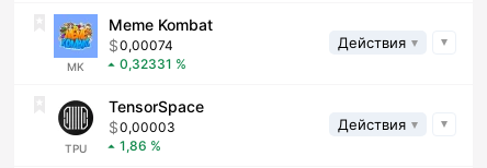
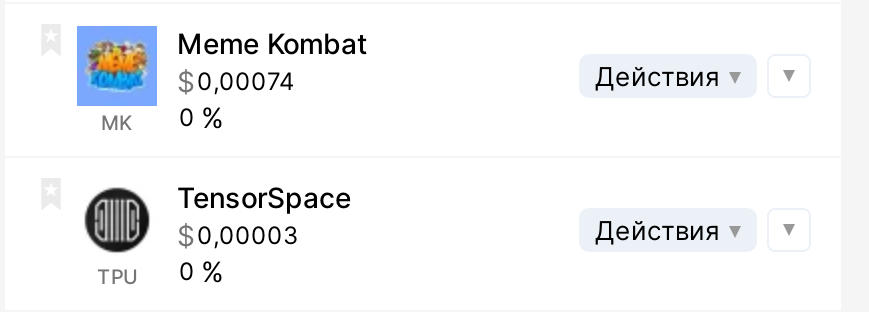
[120,56,172,72] 0,32331 -> [179,102,195,132] 0
[120,137,147,154] 1,86 -> [179,256,195,286] 0

